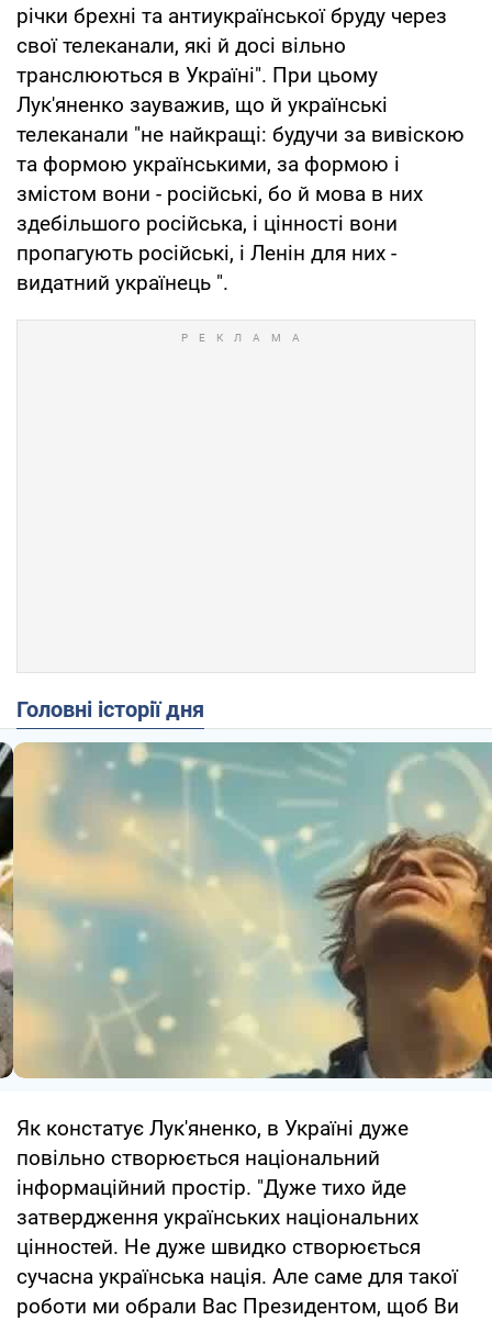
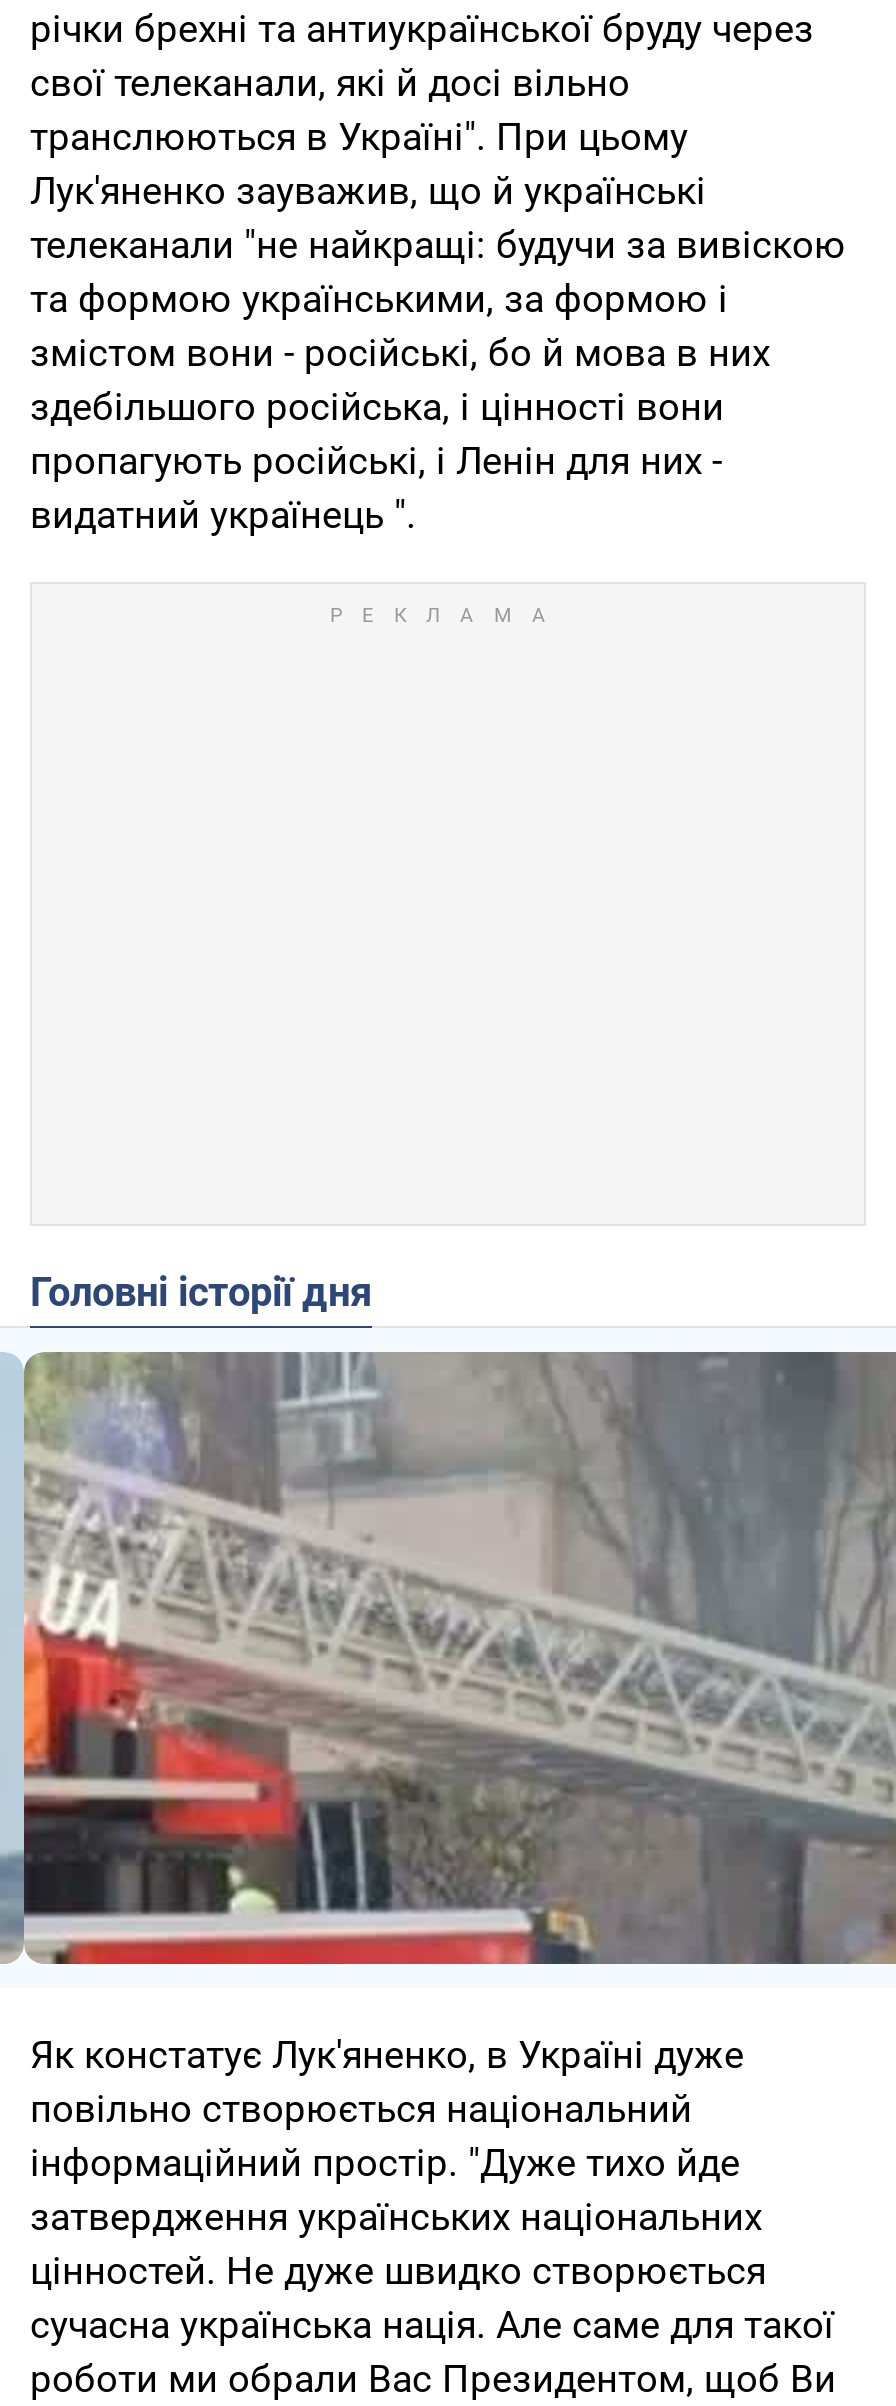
[3,741,489,1079] [image] -> [6,1350,890,1966] [image]

